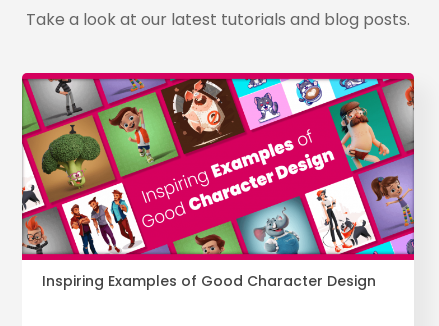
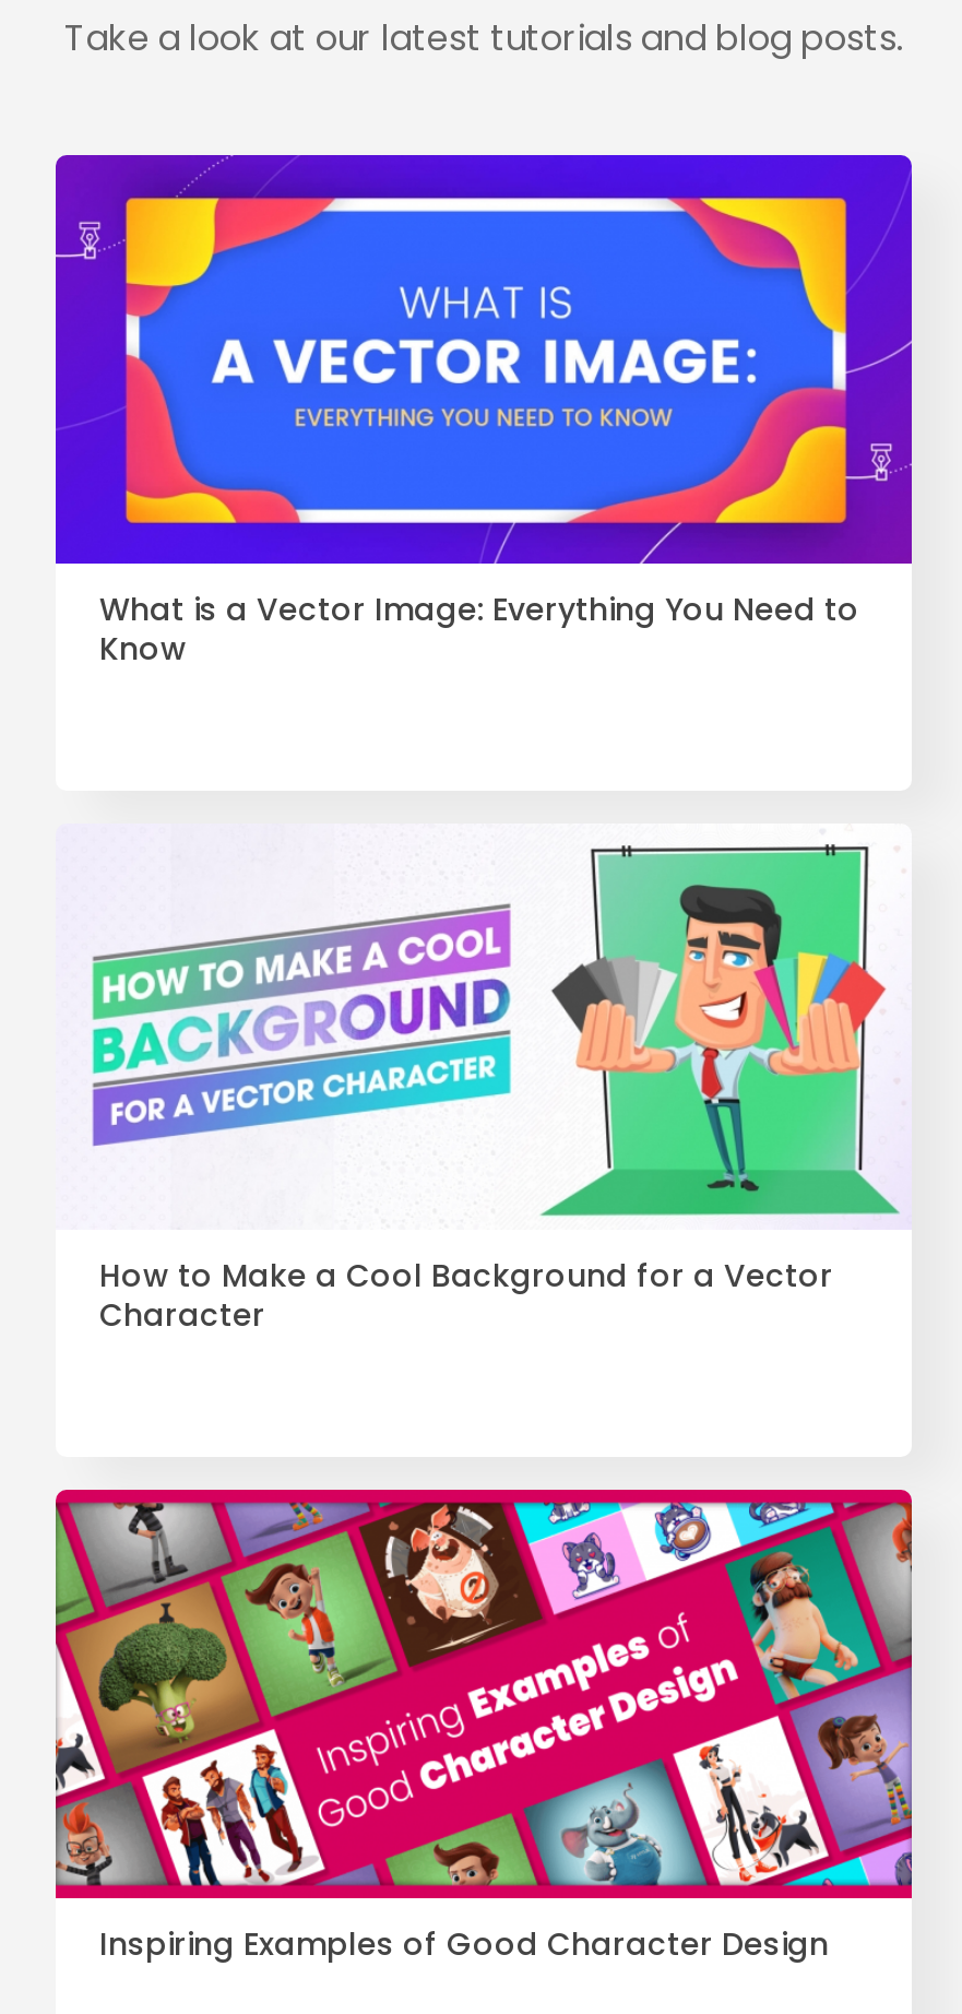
none -> [54,153,914,670] [image] | What is a Vector Image: Everything You Need to | Know
none -> [91,902,512,1147] [image]
none -> [99,843,901,1338] [image] | How to Make a Cool Background for a Vector | Character

